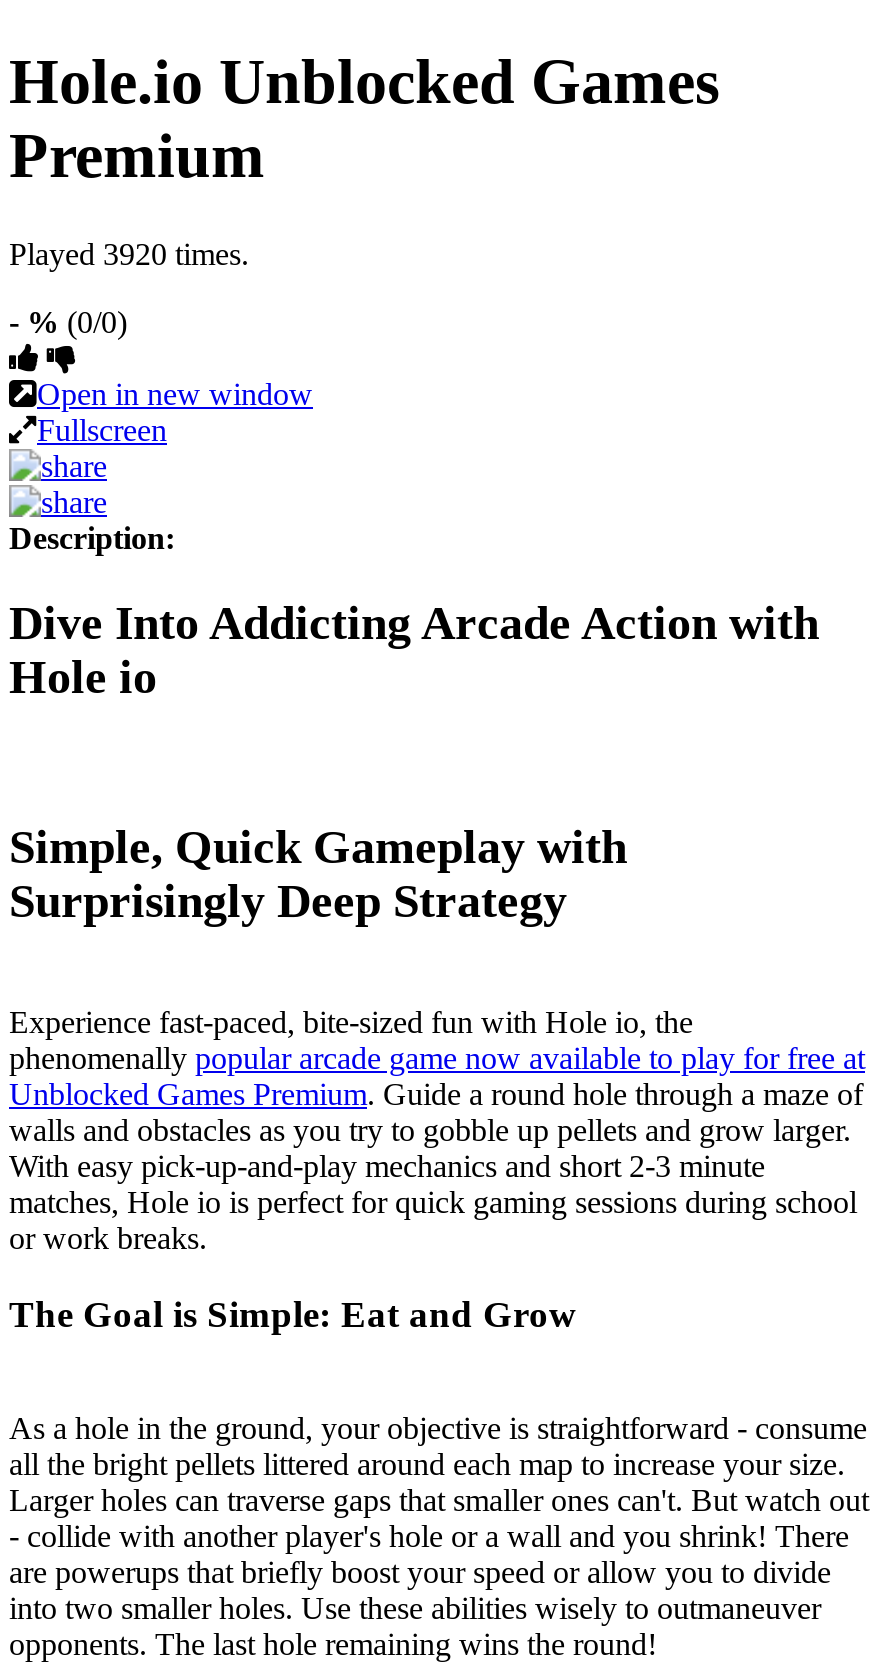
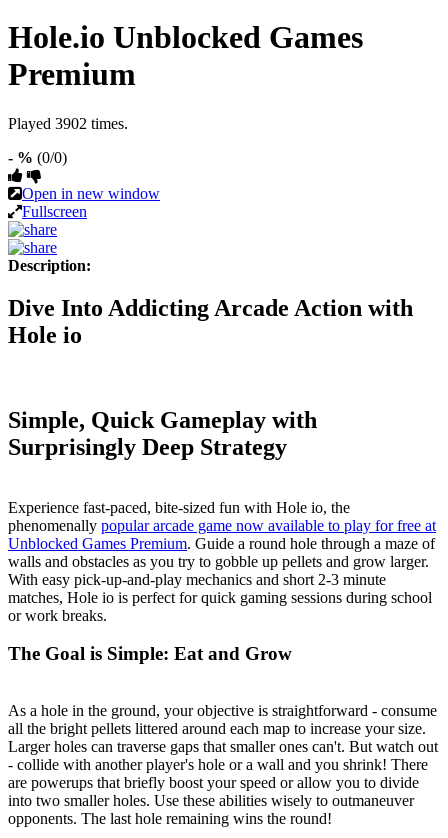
[9,237,249,271] Played 3920 times. -> [8,115,128,132] Played 3902 times.

